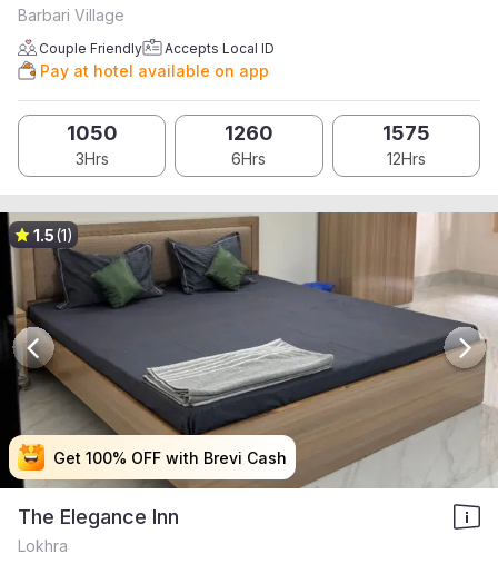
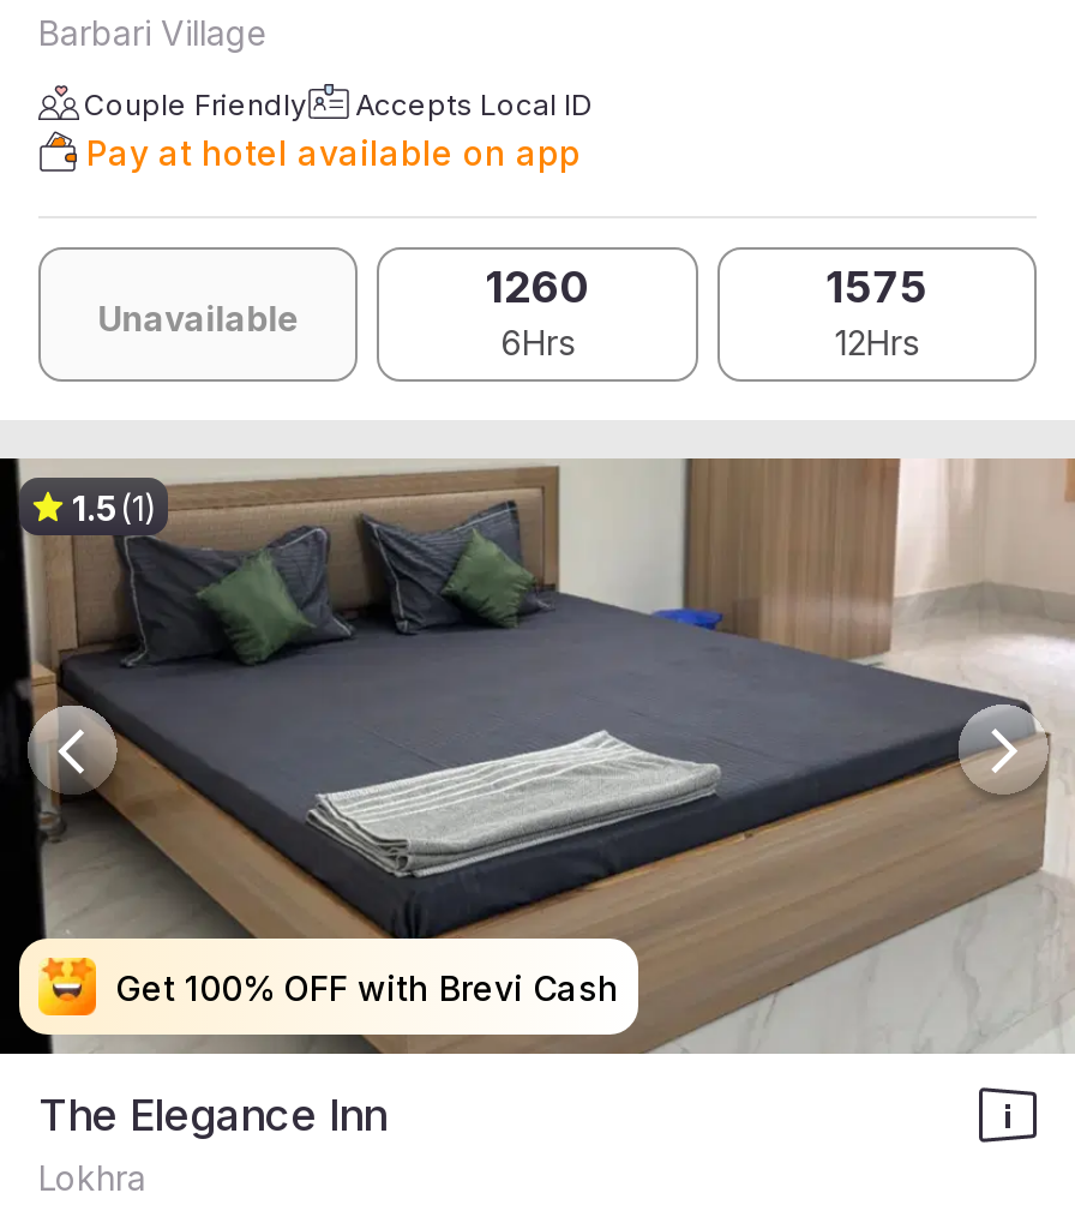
[66,121,117,167] 1050 | 3Hrs -> [98,296,299,337] Unavailable

